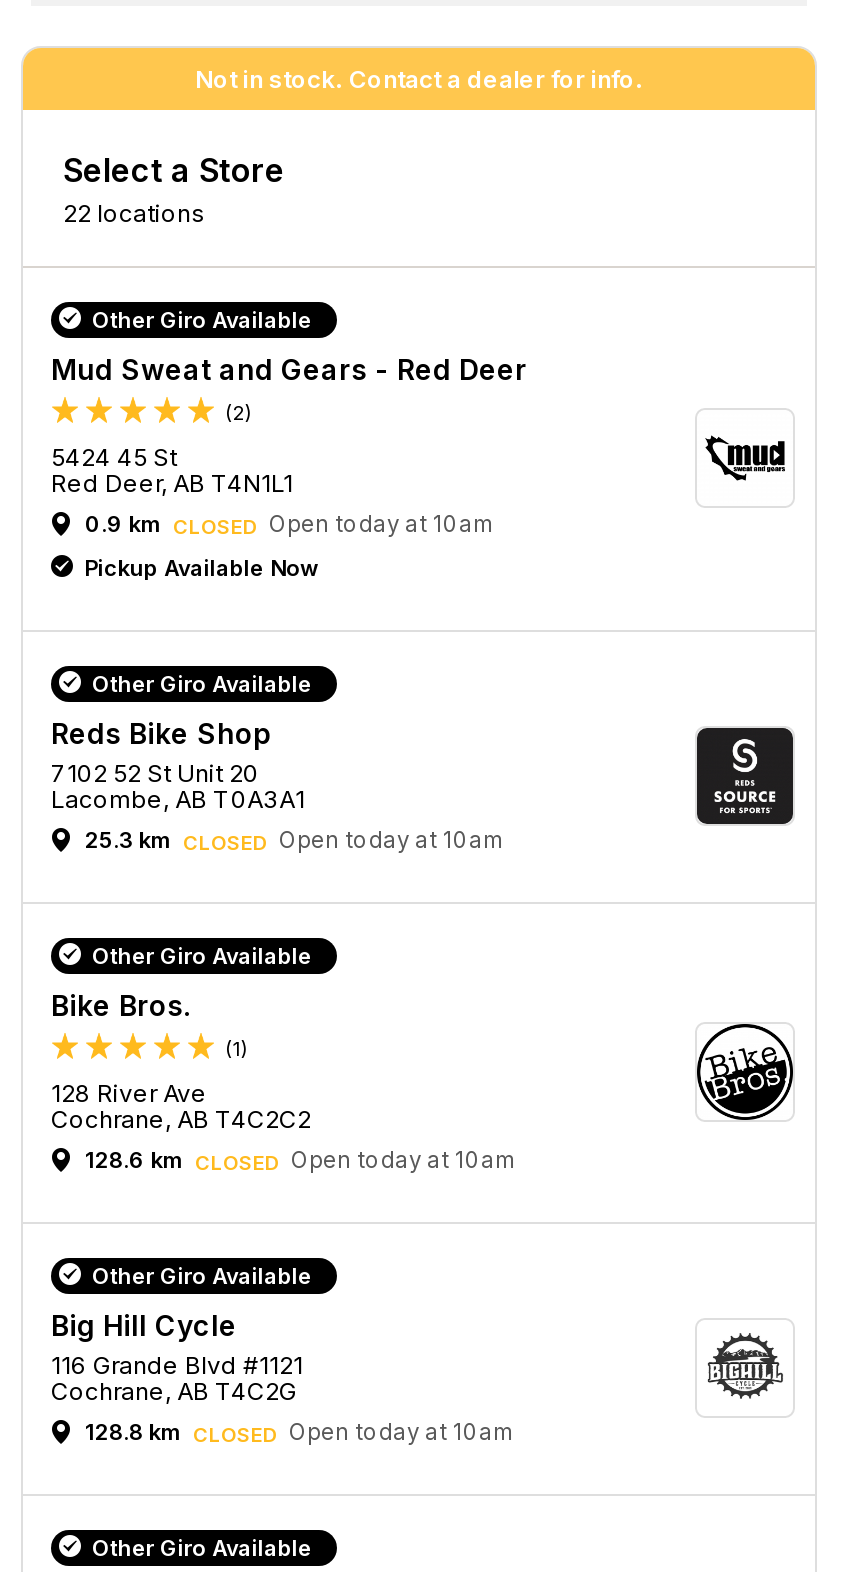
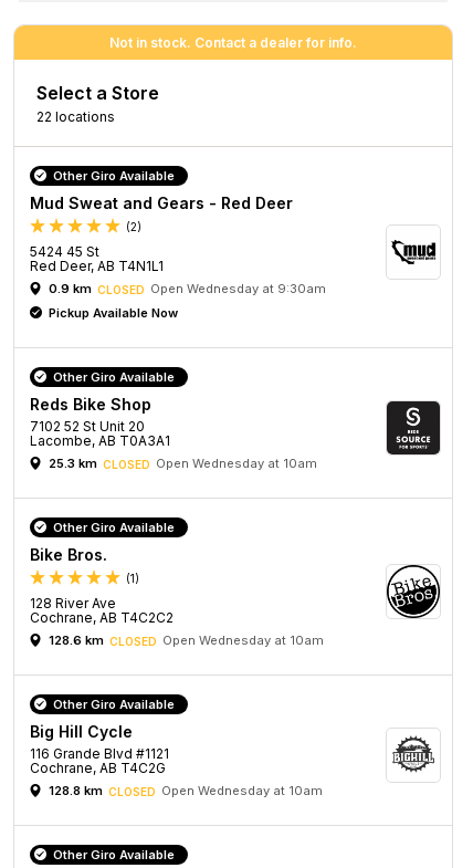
[85,509,495,538] 0.9 km CLOSED Open today at 10am -> [49,280,326,296] 0.9 km CLOSED Open Wednesday at 9:30am
[85,825,505,854] 25.3 km CLOSED Open today at 10am -> [49,455,317,471] 25.3 km CLOSED Open Wednesday at 10am
[85,1145,517,1174] 128.6 km CLOSED Open today at 10am -> [49,632,324,648] 128.6 km CLOSED Open Wednesday at 10am
[85,1417,515,1446] 128.8 km CLOSED Open today at 10am -> [49,782,323,798] 128.8 km CLOSED Open Wednesday at 10am

